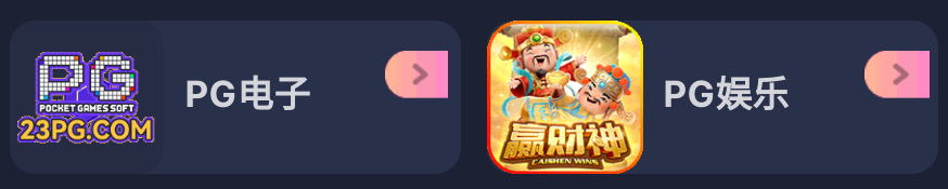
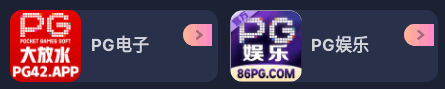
[10,19,164,175] [image] -> [9,9,82,83] [image]
[485,17,645,177] [image] -> [229,9,302,83] [image]

